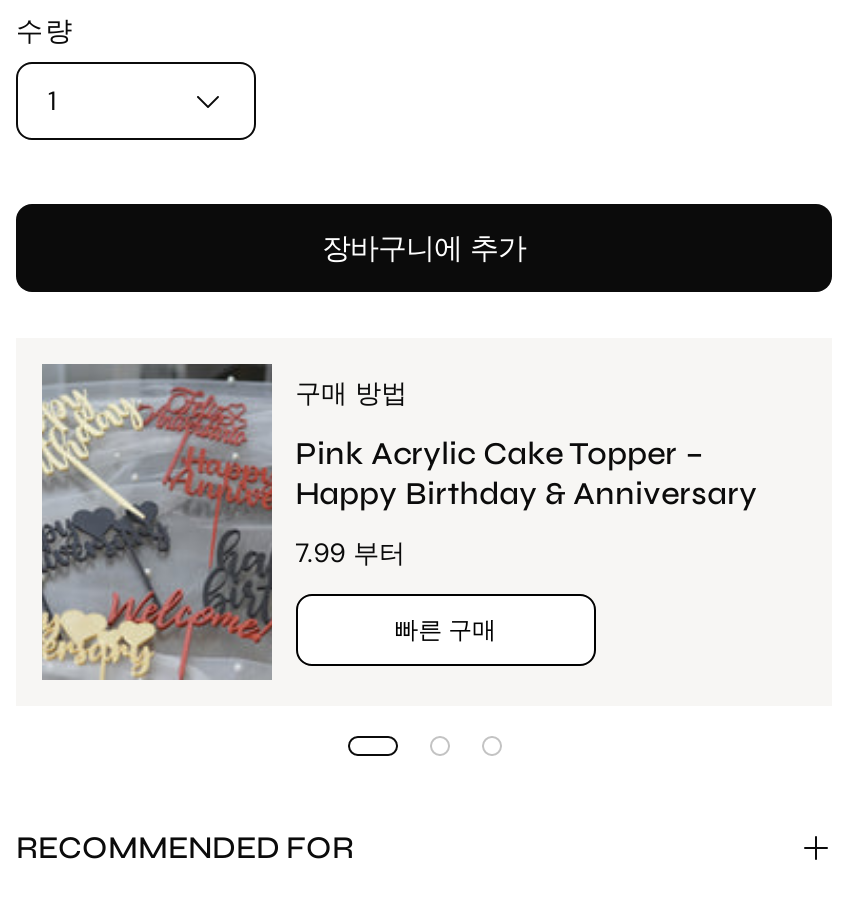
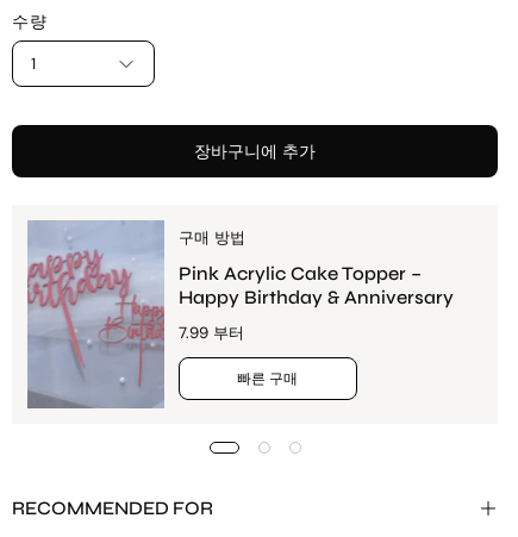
[42,362,274,680] [image] -> [27,220,164,408] [image]

